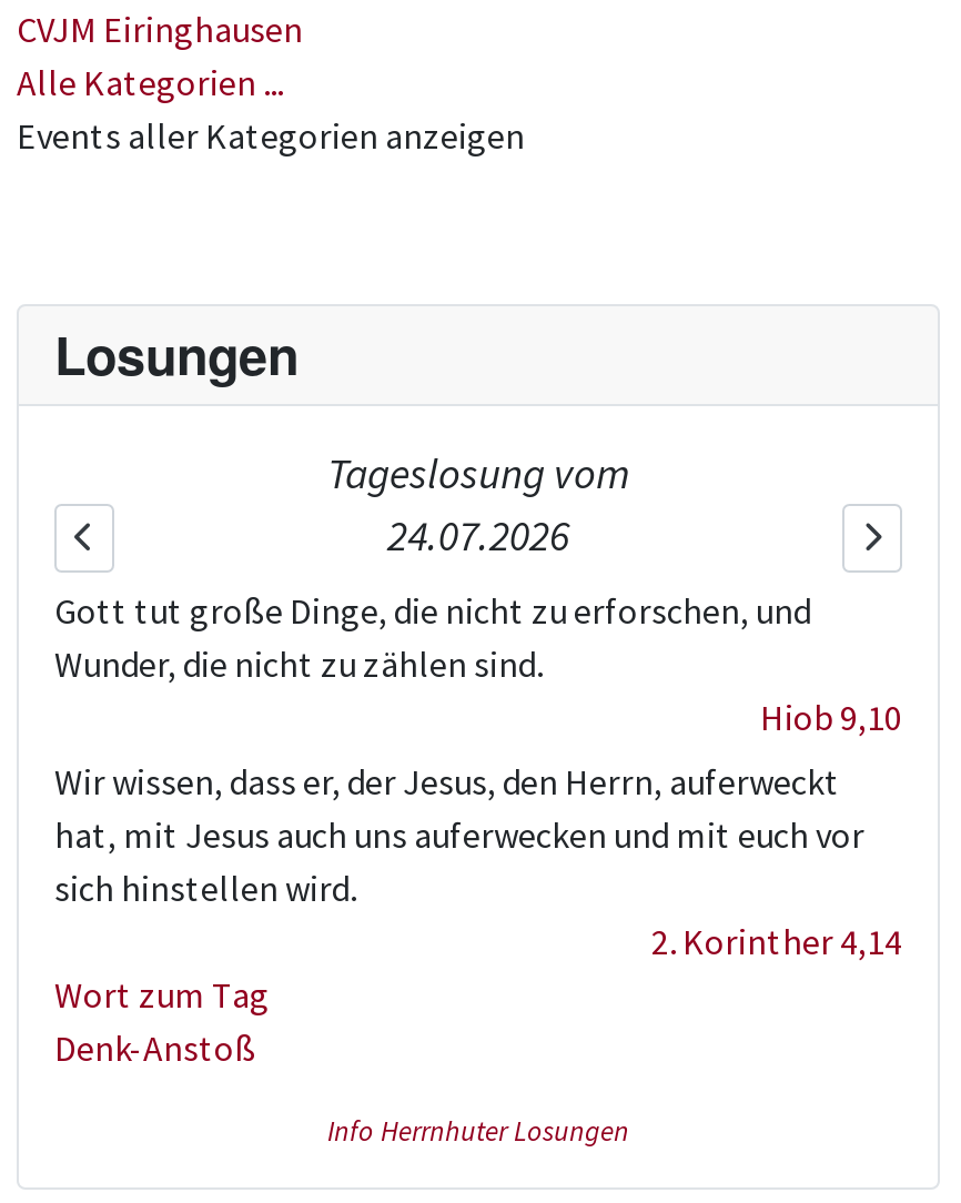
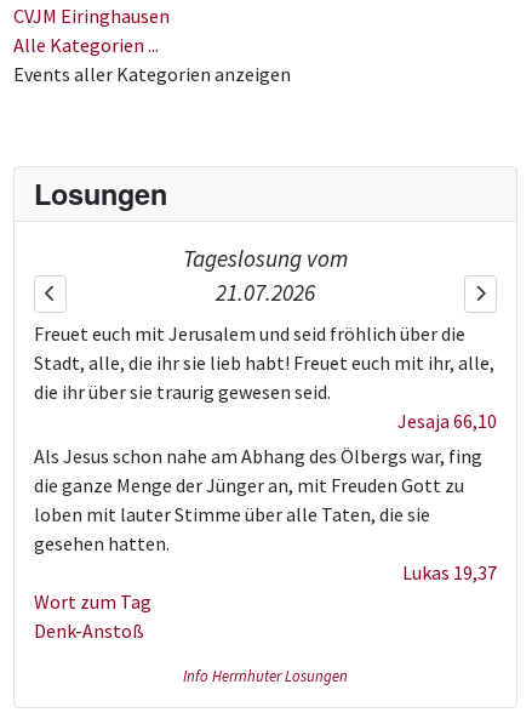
[387,508,569,561] 24.07.2026 -> [216,277,315,307] 21.07.2026
[54,588,902,963] Gott tut große Dinge, die nicht zu erforschen, und | Wunder, die nicht zu zählen sind. | Hiob 9,10 | Wir wissen, dass er, der Jesus, den Herrn, auferweckt | hat, mit Jesus auch uns auferwecken und mit euch vor | sich hinstellen wird. | 2. Korinther 4,14 -> [34,321,497,584] Freuet euch mit Jerusalem und seid fröhlich über die | Stadt, alle, die ihr sie lieb habt! Freuet euch mit ihr, alle, | die ihr über sie traurig gewesen seid. | Jesaja 66,10 | Als Jesus schon nahe am Abhang des Ölbergs war, fing | die ganze Menge der Jünger an, mit Freuden Gott zu | loben mit lauter Stimme über alle Taten, die sie | gesehen hatten. | Lukas 19,37

